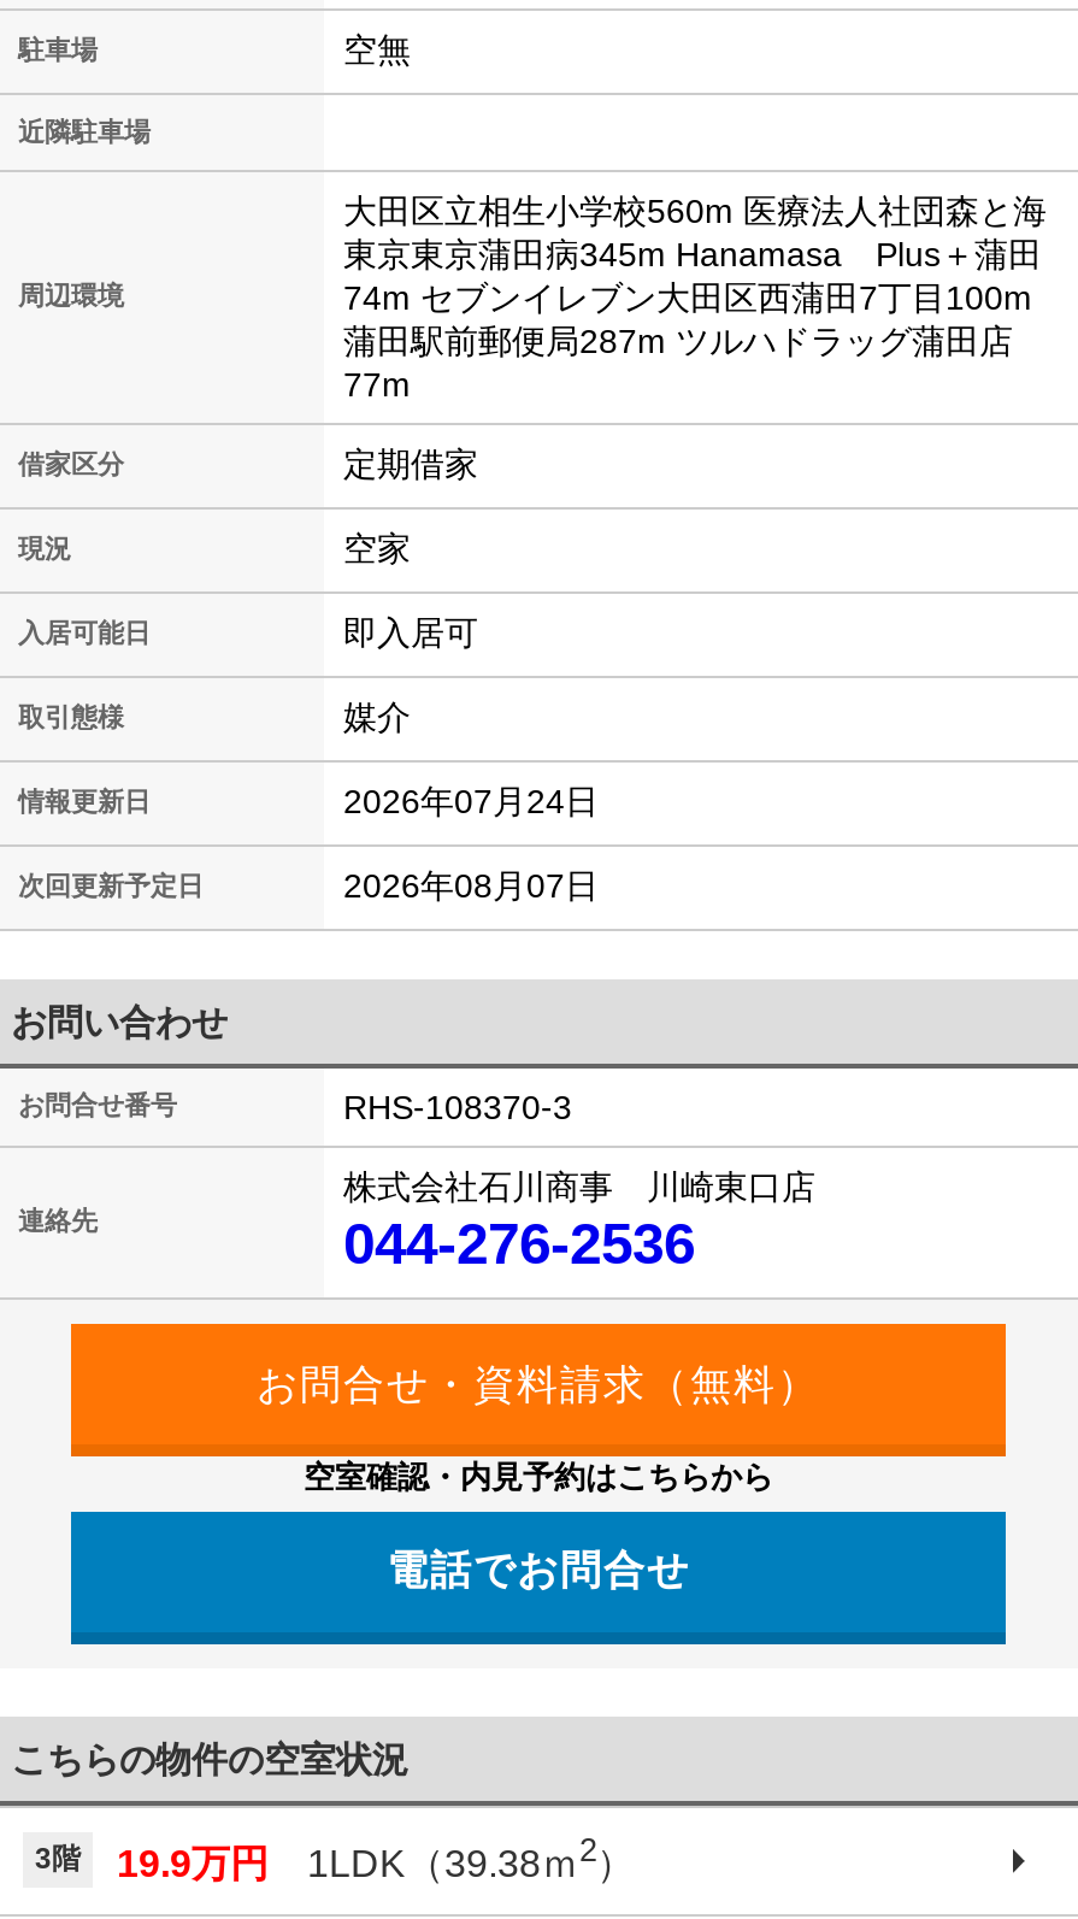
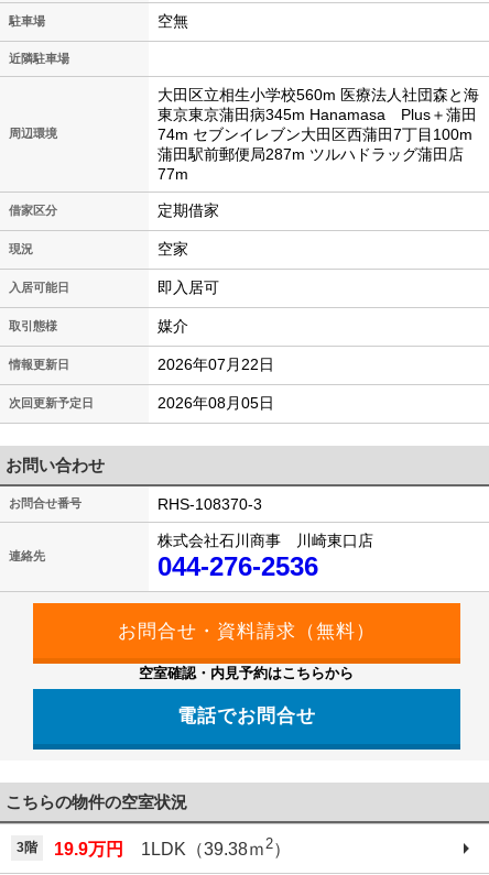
[343,782,599,820] 2026年07月24日 -> [157,356,274,373] 2026年07月22日
[343,866,599,905] 2026年08月07日 -> [157,394,274,412] 2026年08月05日

